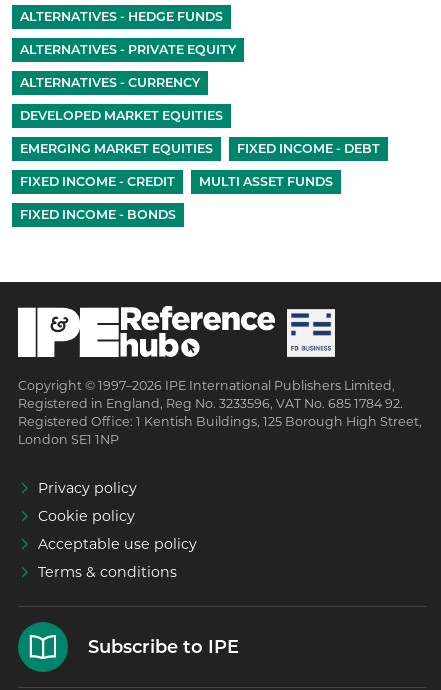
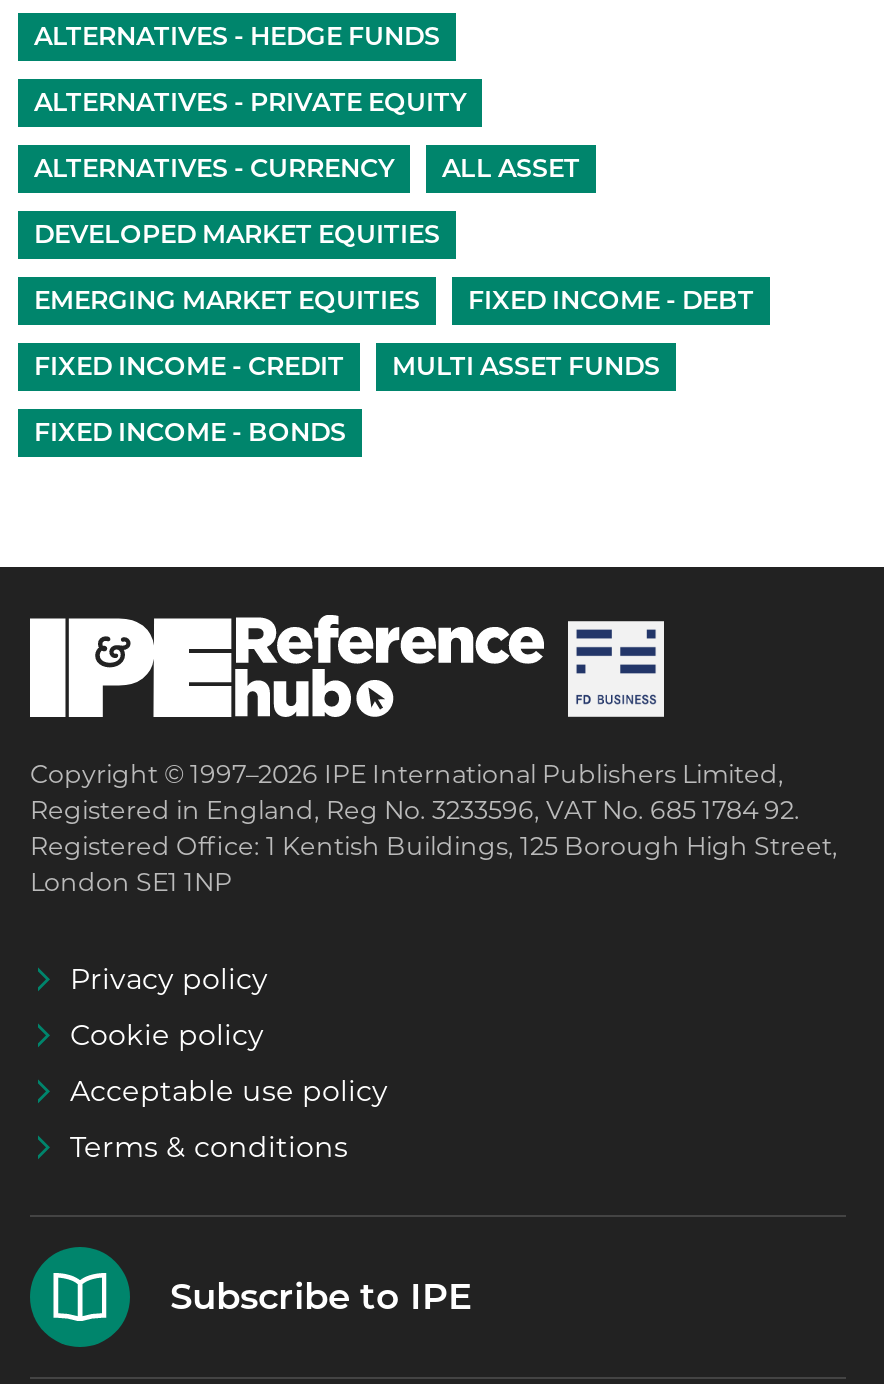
none -> [442,153,580,183] ALL ASSET

